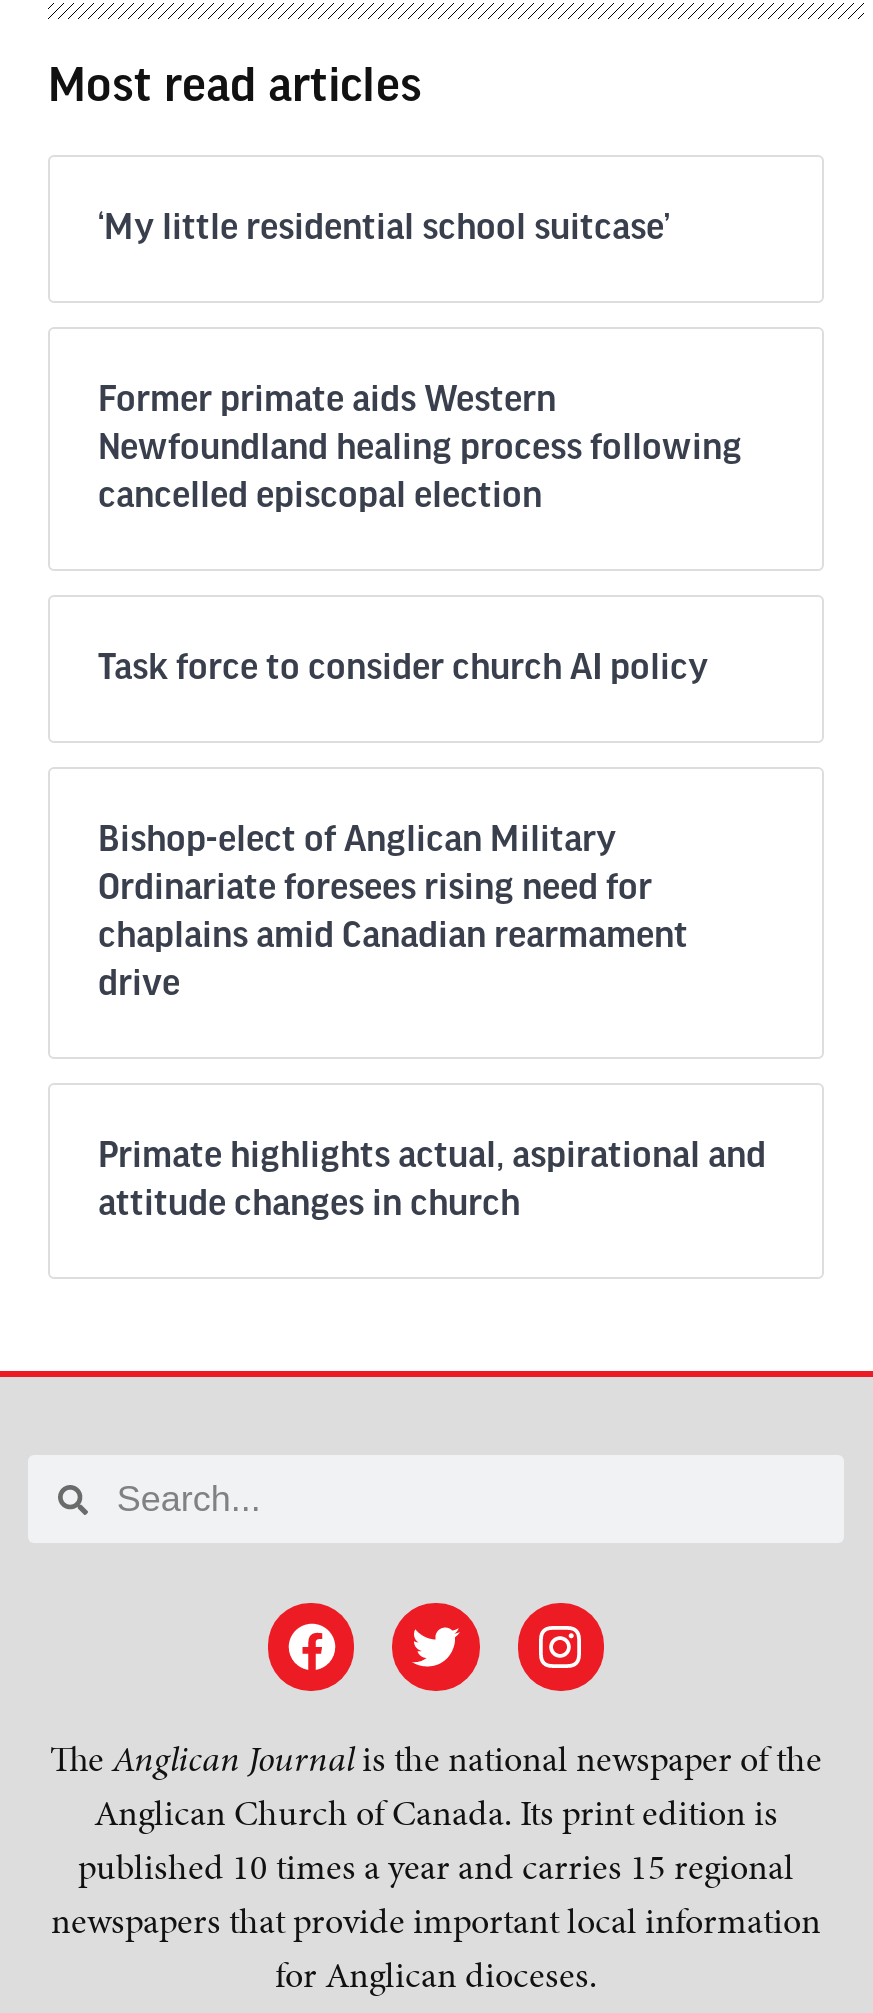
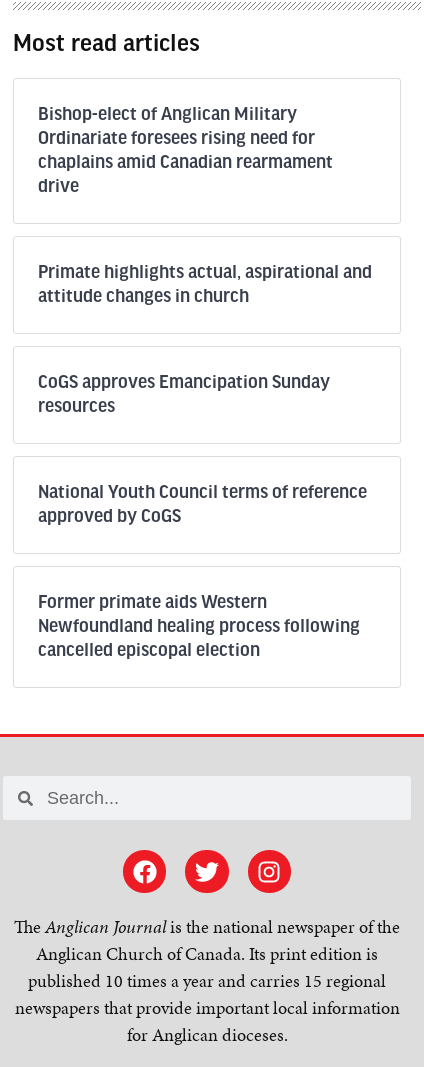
[98,210,670,250] ‘My little residential school suitcase’ -> none
moved [98,382,742,518] -> [38,593,360,661]: Former primate aids Western | Newfoundland healing process following | cancelled episcopal election
[98,650,708,690] Task force to consider church AI policy -> none
moved [98,822,766,1226] -> [38,105,372,307]: Bishop-elect of Anglican Military | Ordinariate foresees rising need for | chaplains amid Canadian rearmament | drive | Primate highlights actual, aspirational and | attitude changes in church
none -> [38,373,330,417] CoGS approves Emancipation Sunday | resources
none -> [38,483,367,527] National Youth Council terms of reference | approved by CoGS

